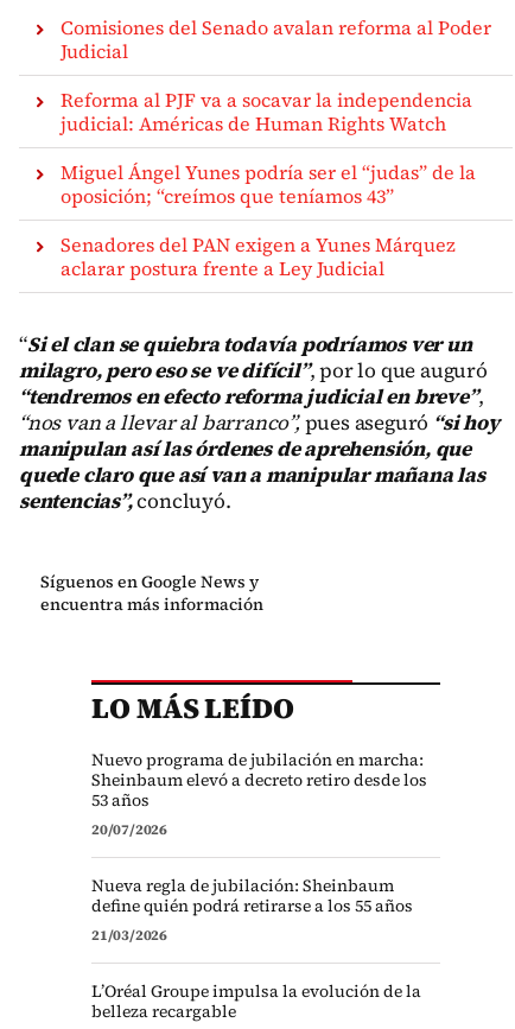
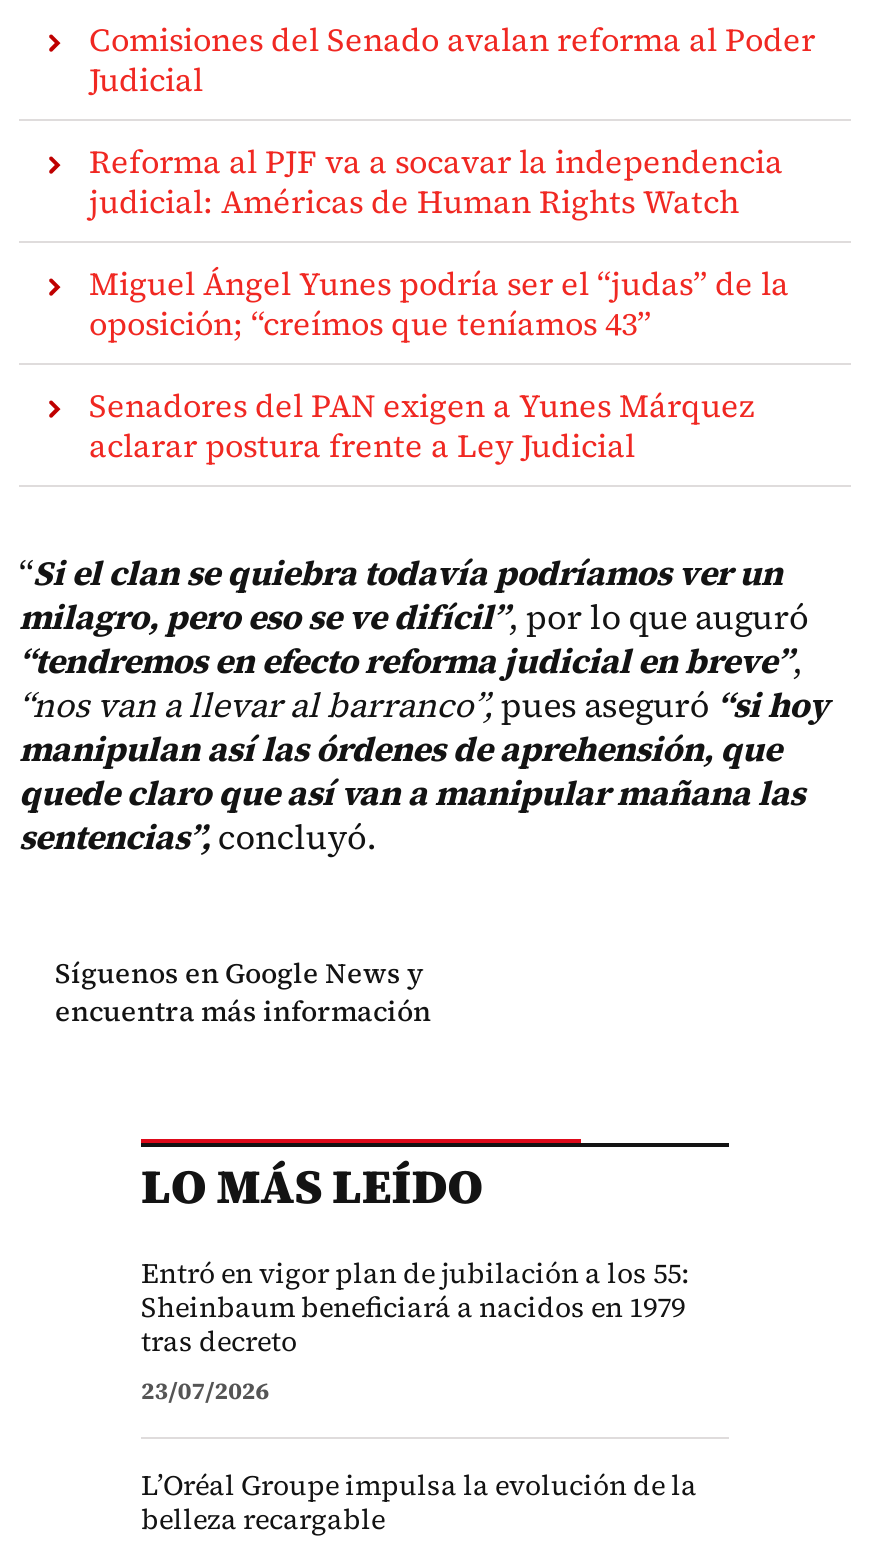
[91,748,427,945] Nuevo programa de jubilación en marcha: | Sheinbaum elevó a decreto retiro desde los | 53 años | 20/07/2026 | Nueva regla de jubilación: Sheinbaum | define quién podrá retirarse a los 55 años | 21/03/2026 -> [141,1253,689,1407] Entró en vigor plan de jubilación a los 55: | Sheinbaum beneficiará a nacidos en 1979 | tras decreto | 23/07/2026

